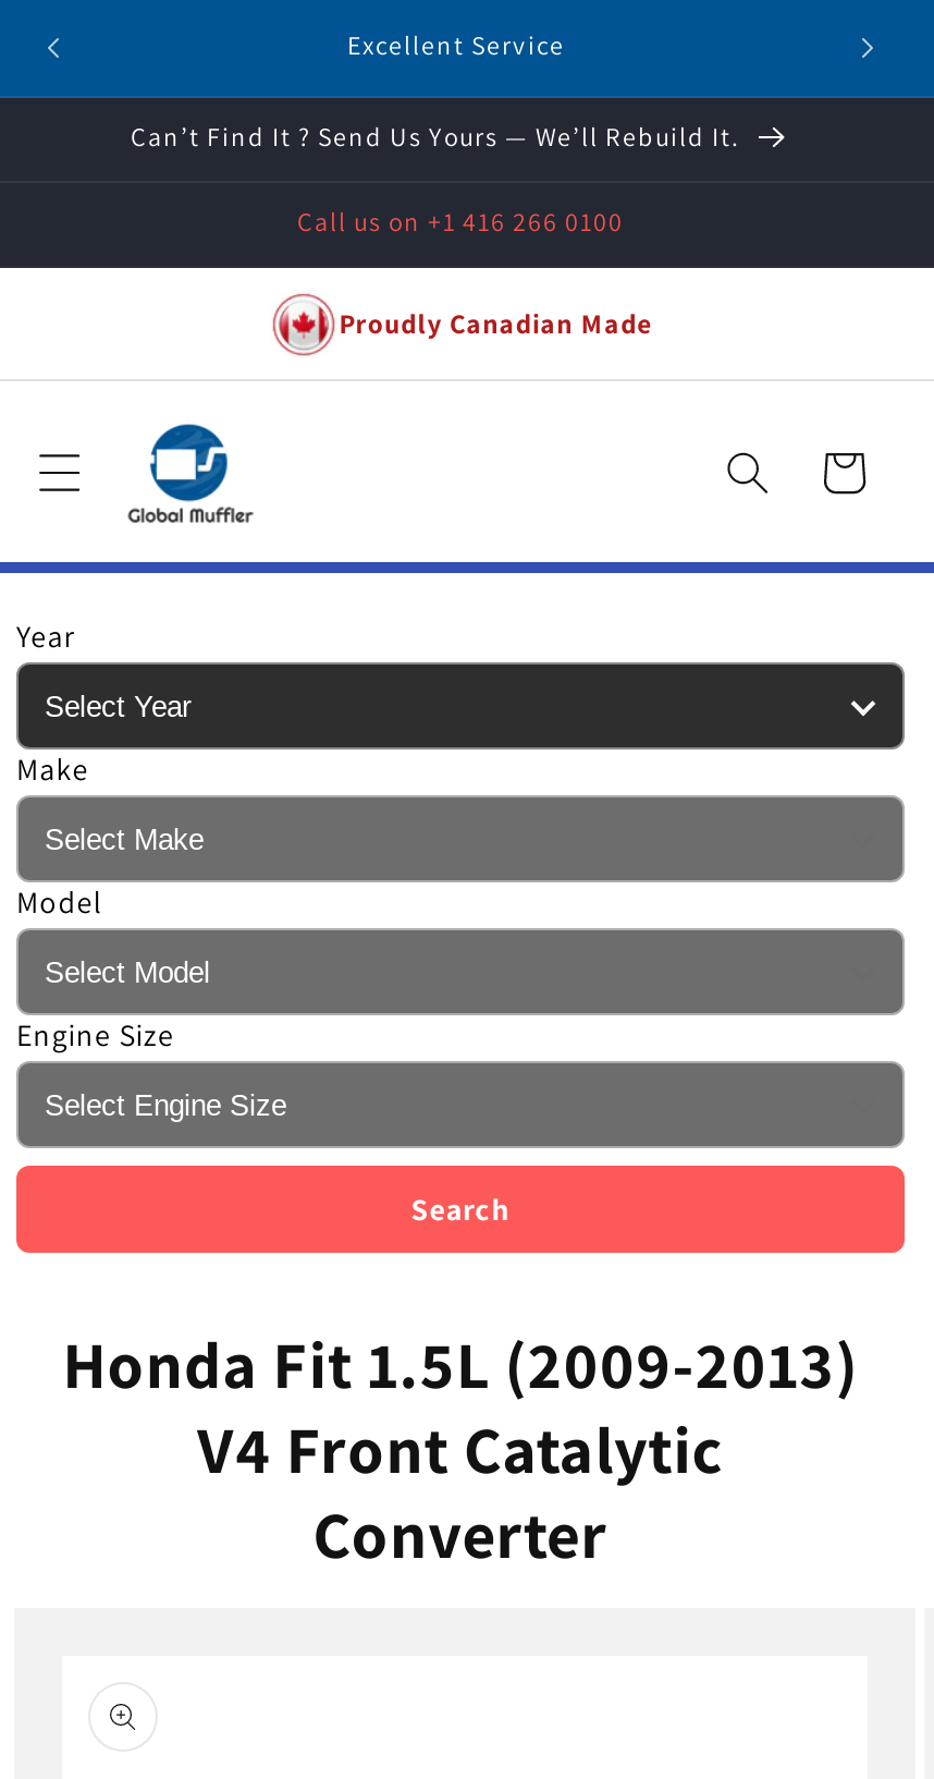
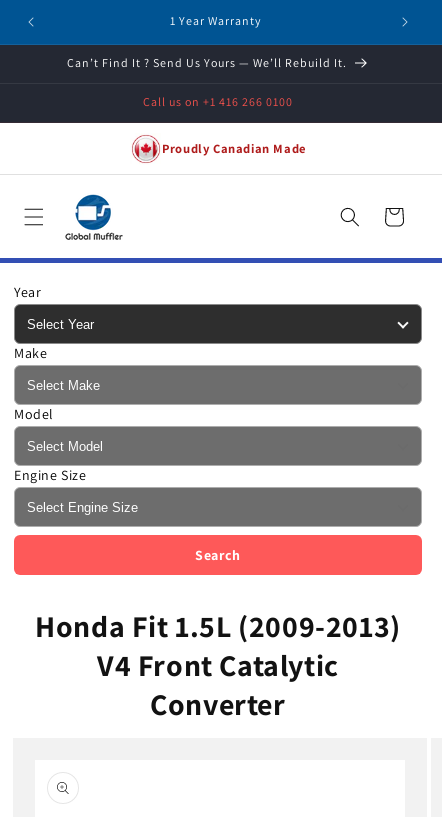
[347,28,565,61] Excellent Service -> none

